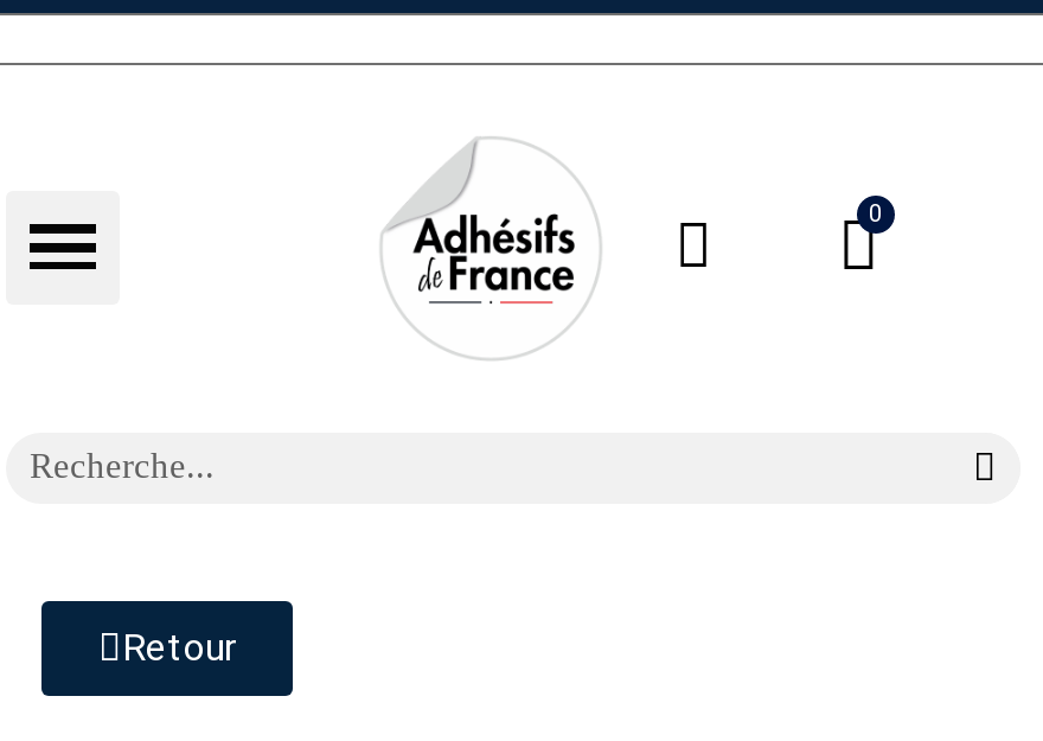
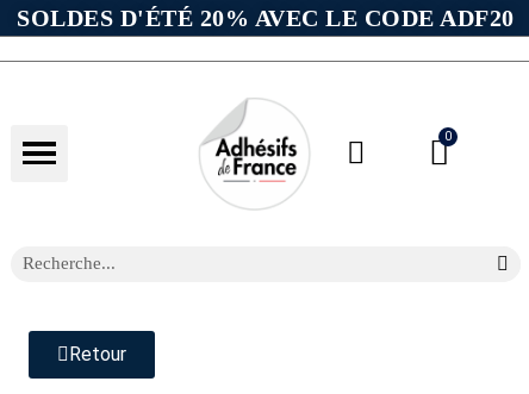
none -> [17,5,514,31] SOLDES D'ÉTÉ 20% AVEC LE CODE ADF20

